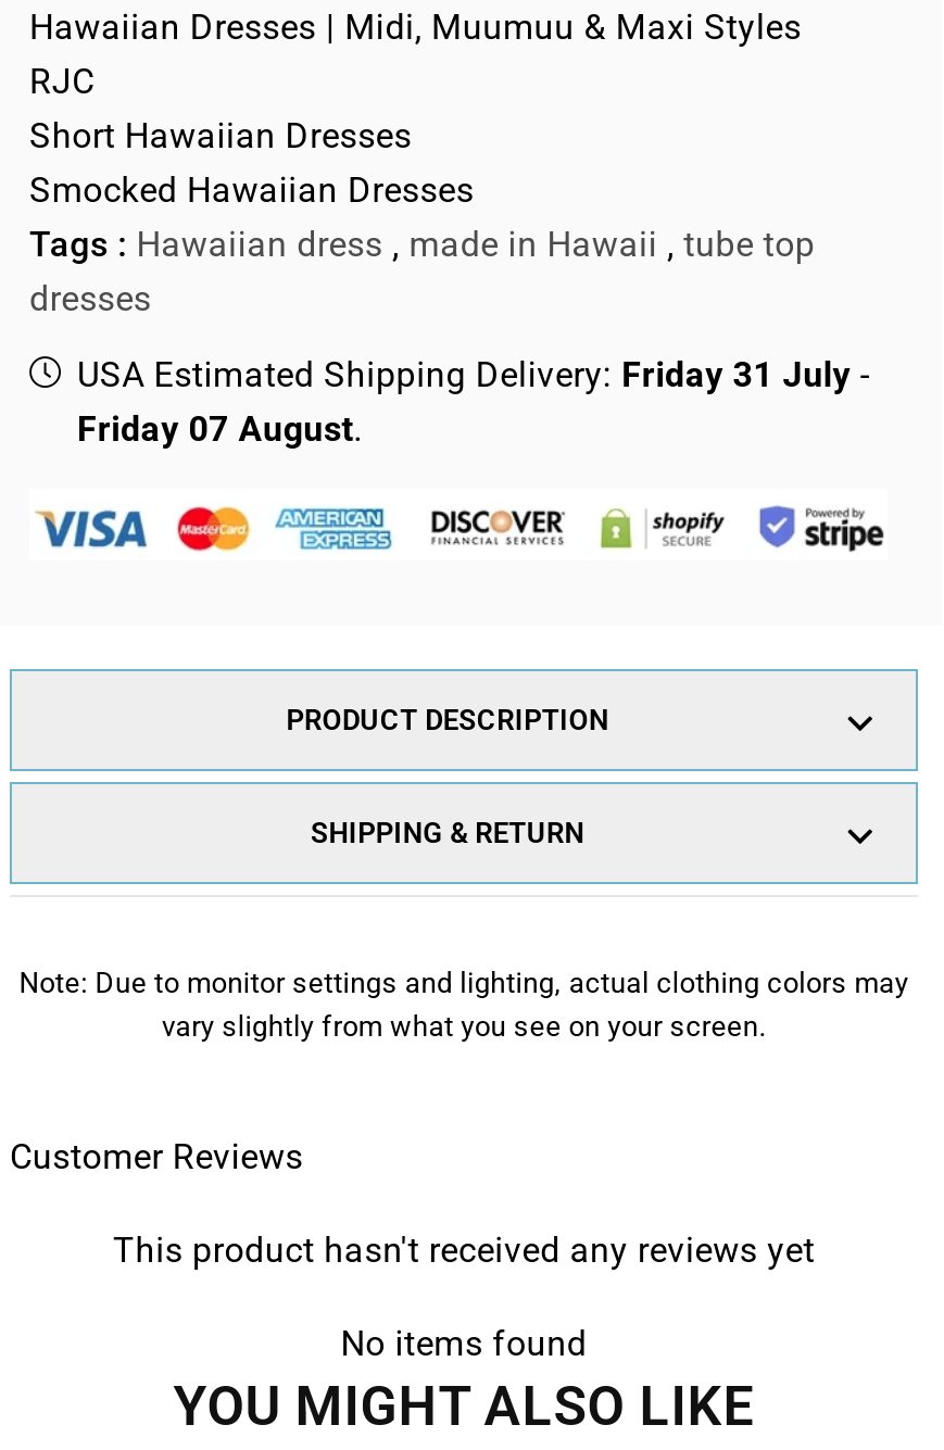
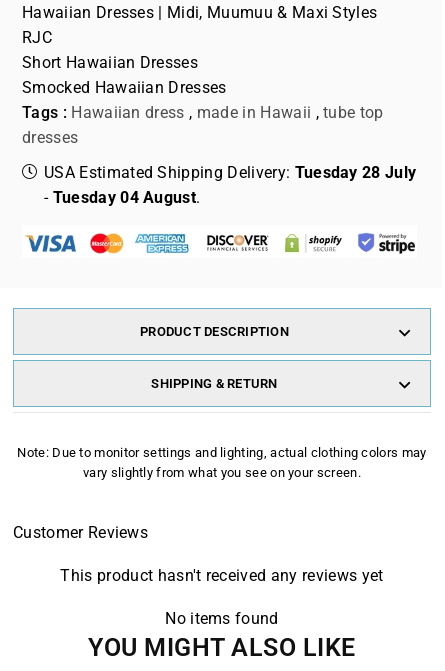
[77,355,869,450] USA Estimated Shipping Delivery: Friday 31 July - | Friday 07 August. -> [44,163,416,207] USA Estimated Shipping Delivery: Tuesday 28 July | - Tuesday 04 August.

